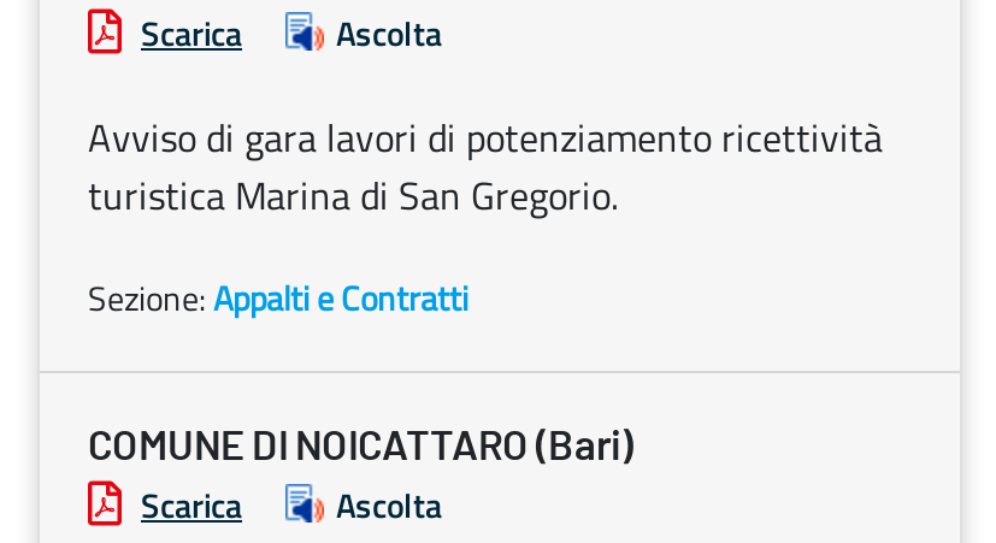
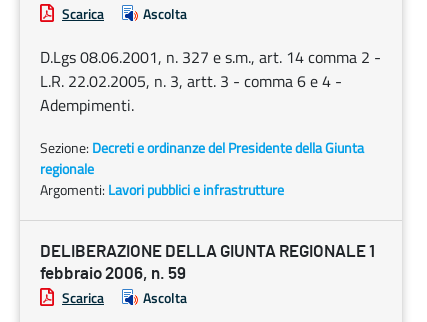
[88,108,883,224] Avviso di gara lavori di potenziamento ricettività | turistica Marina di San Gregorio. -> [40,45,381,117] D.Lgs 08.06.2001, n. 327 e s.m., art. 14 comma 2 - | L.R. 22.02.2005, n. 3, artt. 3 - comma 6 e 4 - | Adempimenti.
[88,272,468,323] Sezione: Appalti e Contratti -> [40,137,364,200] Sezione: Decreti e ordinanze del Presidente della Giunta | regionale | Argomenti: Lavori pubblici e infrastrutture
[88,426,632,467] COMUNE DI NOICATTARO (Bari) -> [40,243,375,282] DELIBERAZIONE DELLA GIUNTA REGIONALE 1 | febbraio 2006, n. 59

